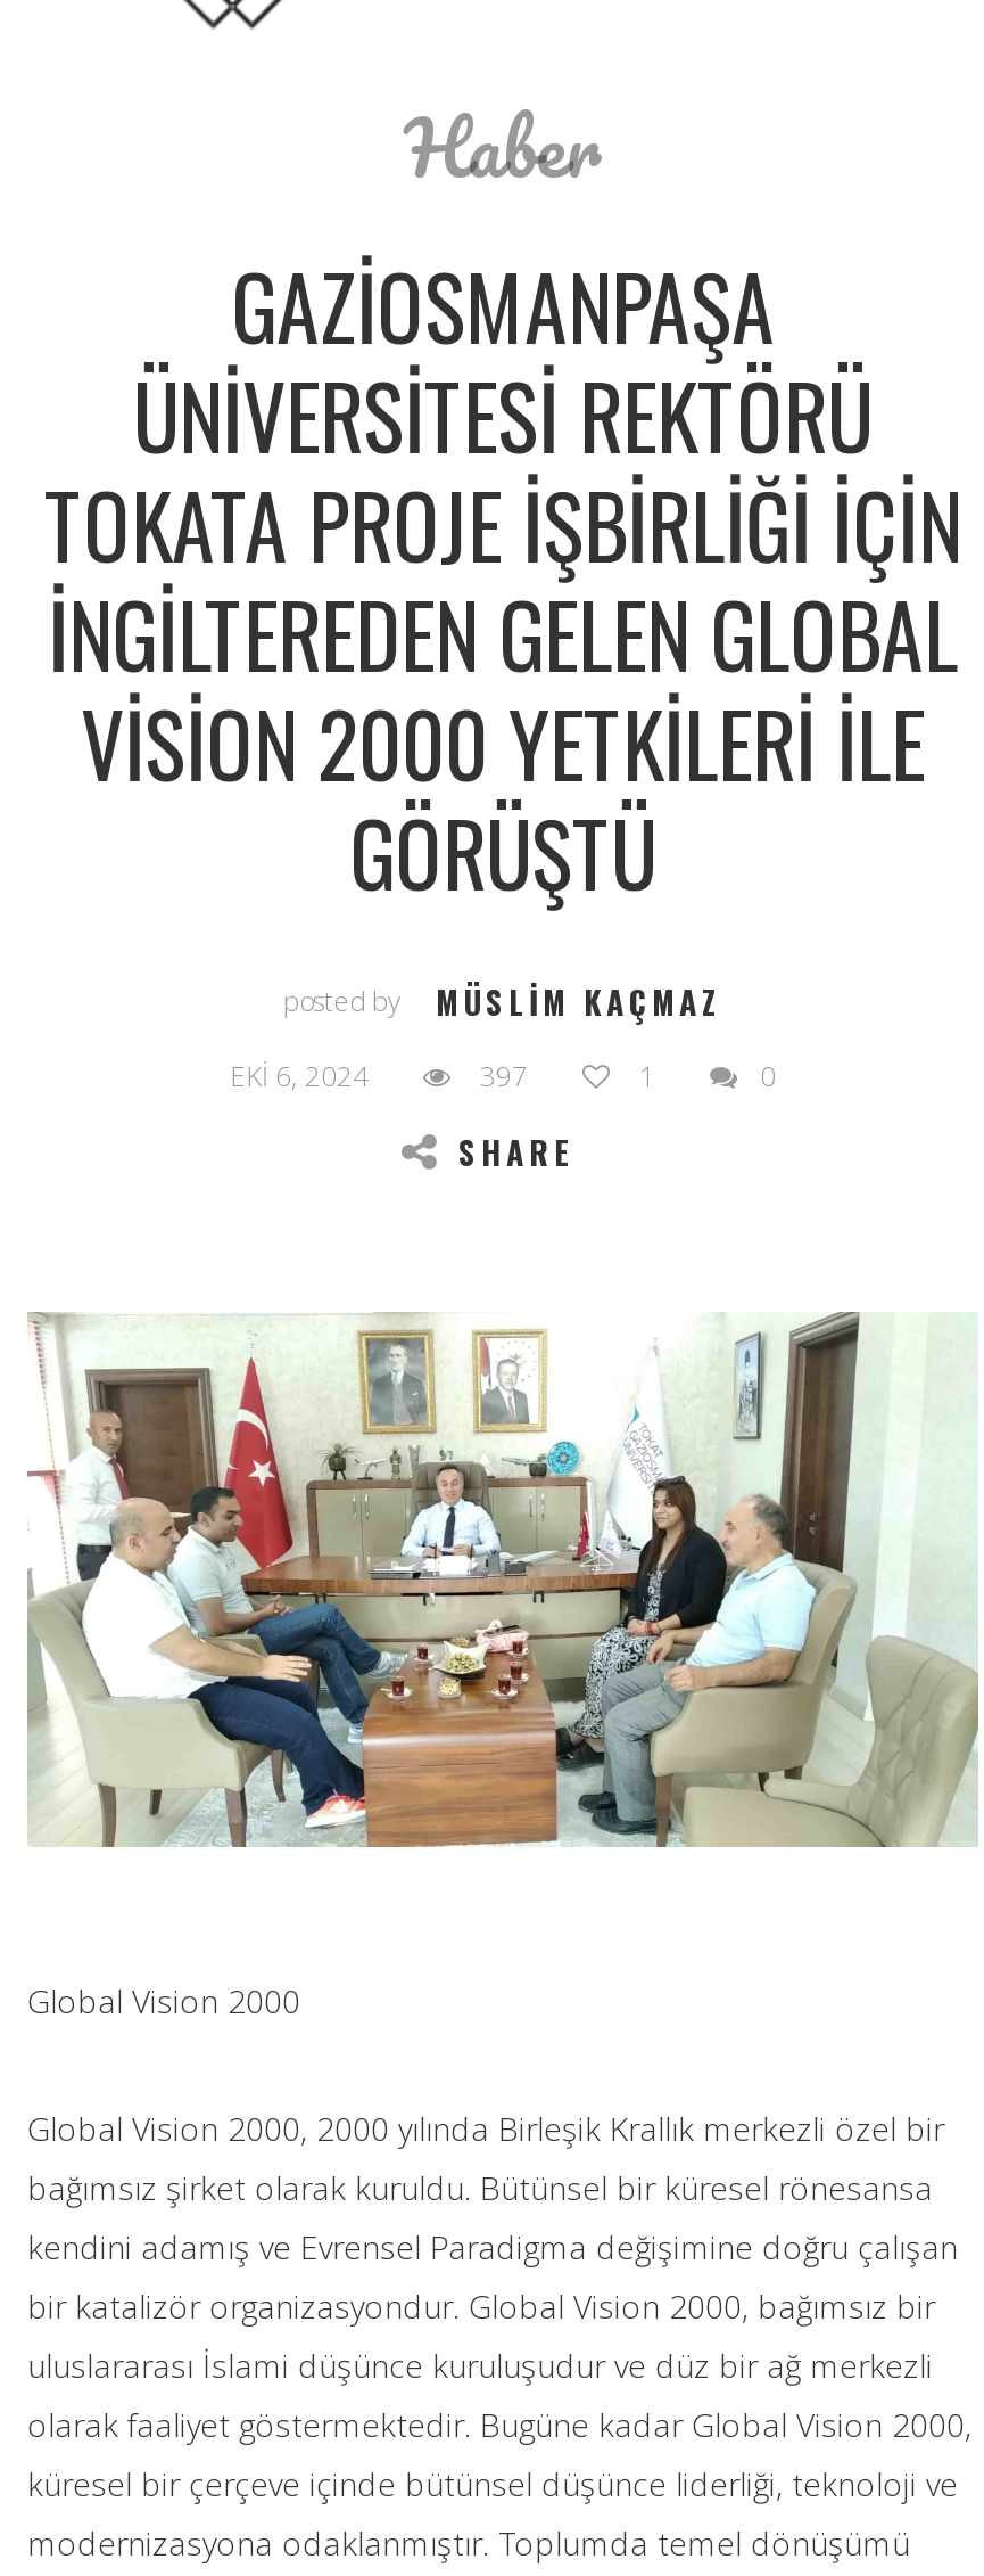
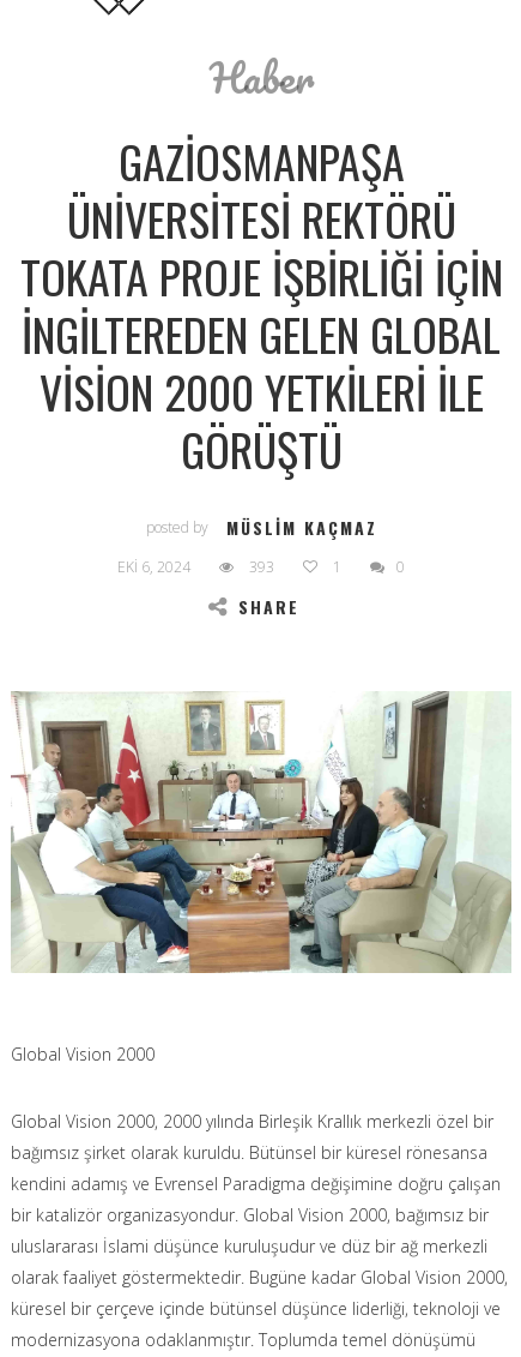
[480,1057,528,1096] 397 -> [249,557,274,577] 393

